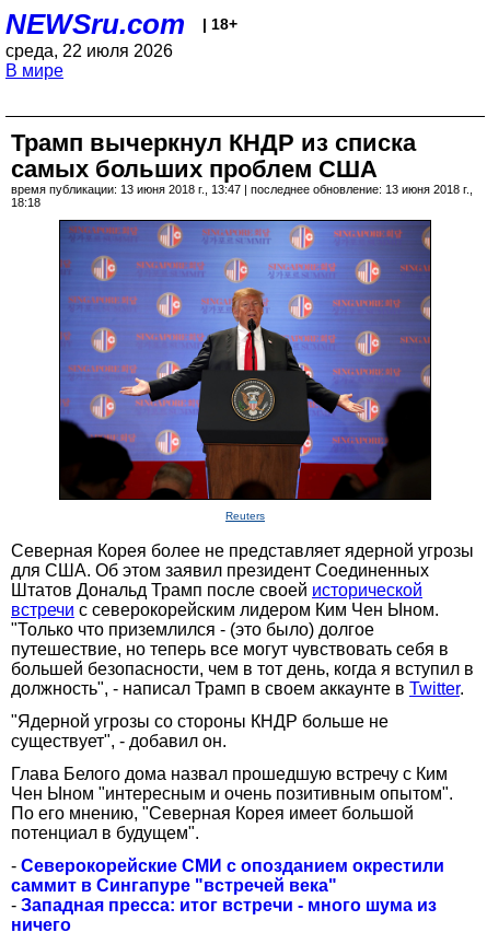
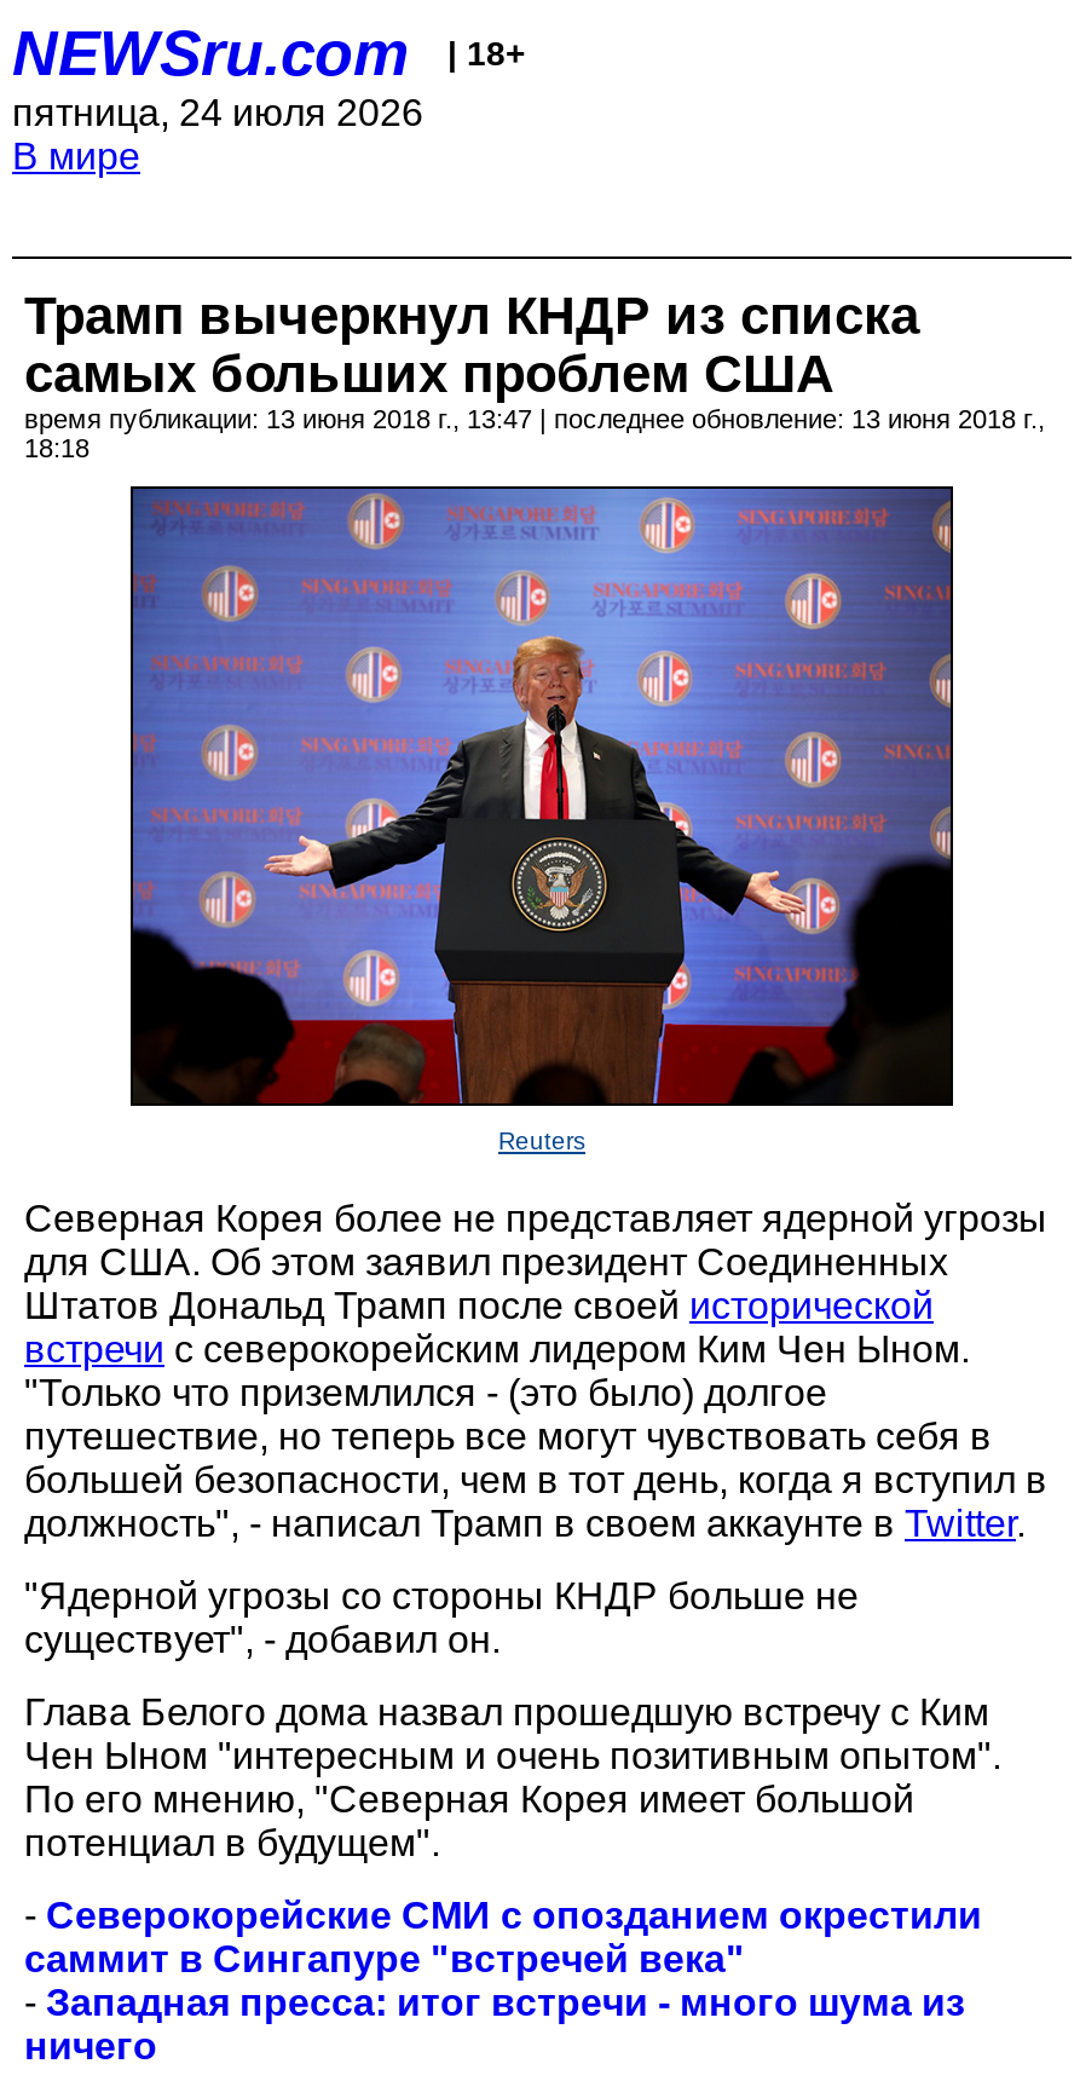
[5,42,173,60] среда, 22 июля 2026 -> [12,92,423,133] пятница, 24 июля 2026

